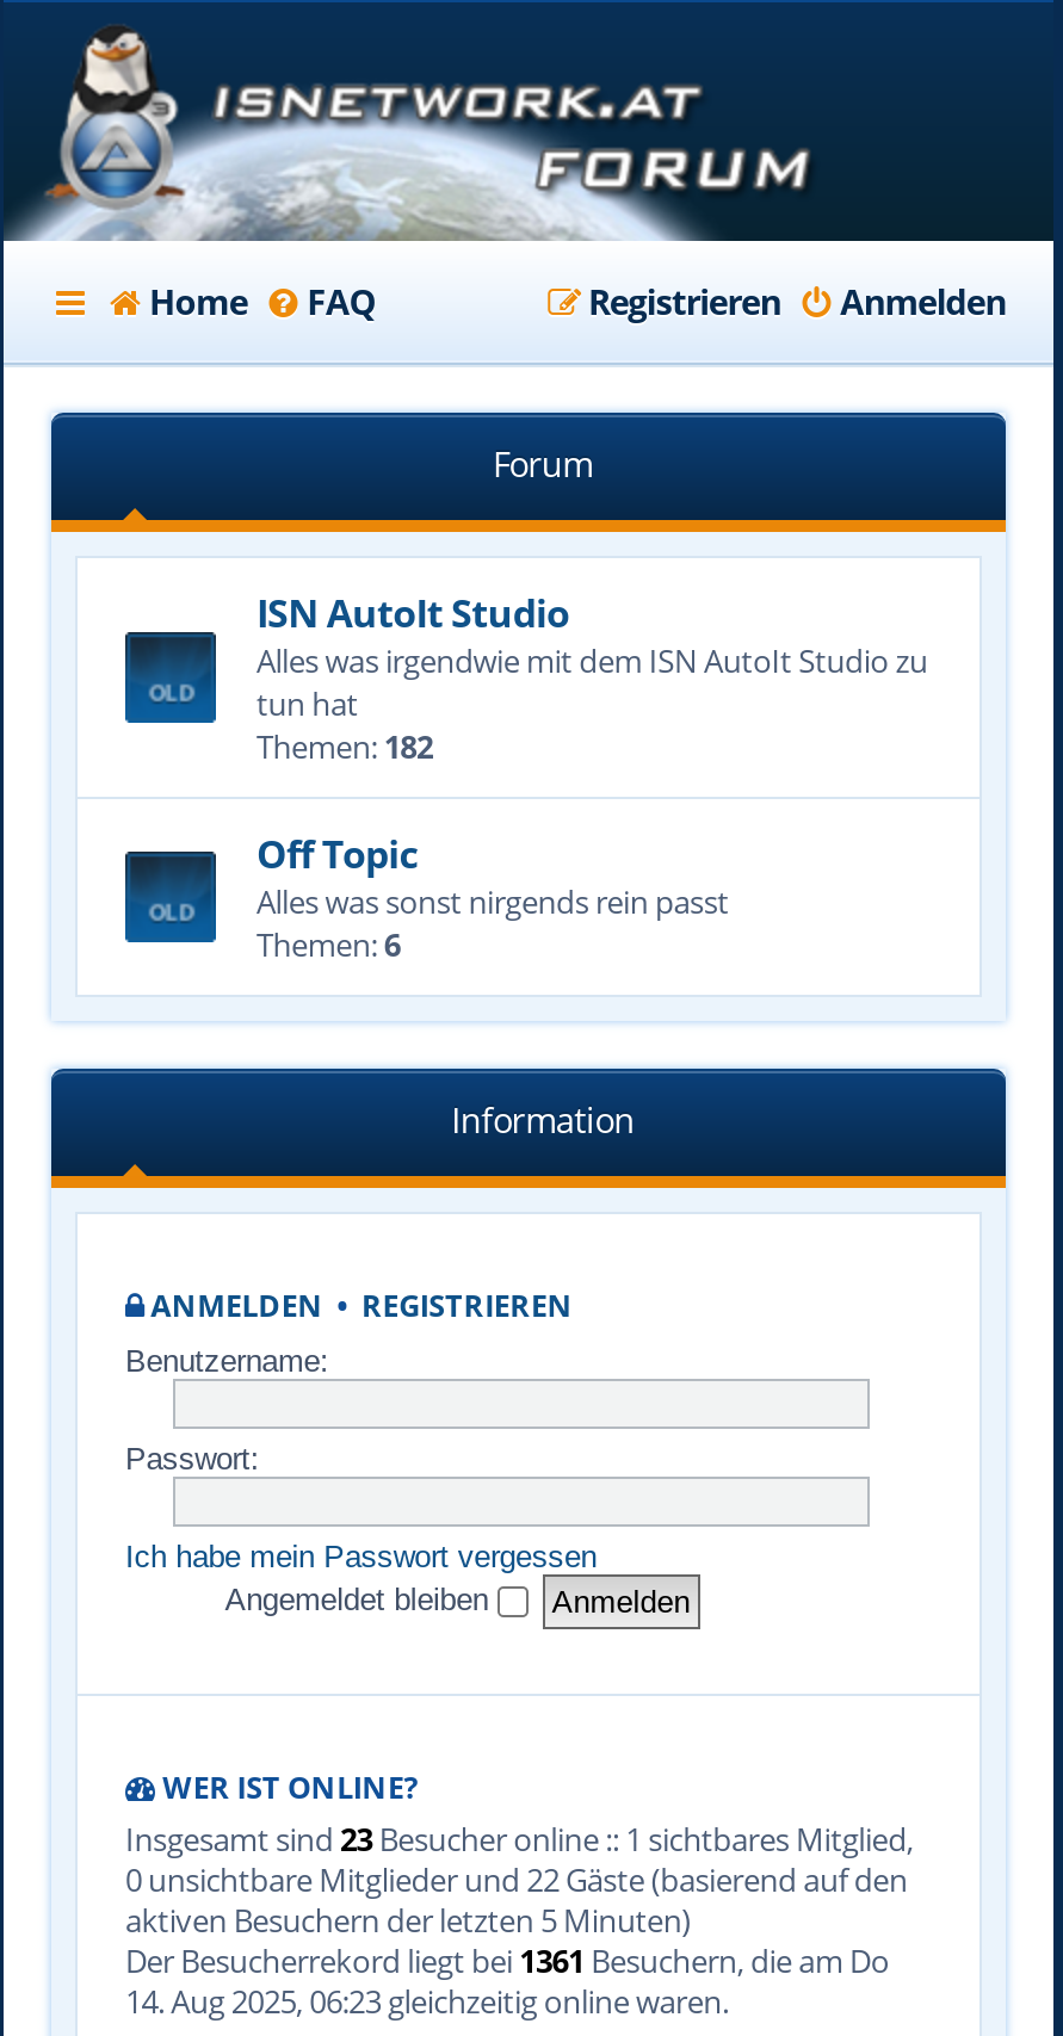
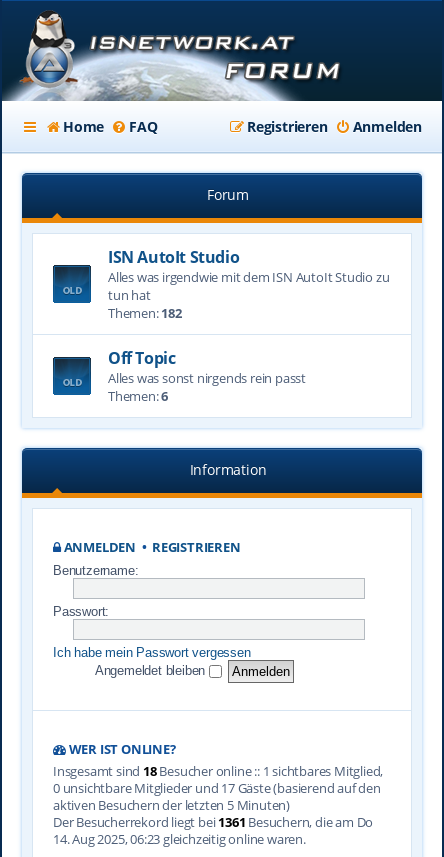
[125,1818,913,1861] Insgesamt sind 23 Besucher online :: 1 sichtbares Mitglied, -> [53,762,383,780] Insgesamt sind 18 Besucher online :: 1 sichtbares Mitglied,
[125,1858,907,1901] 0 unsichtbare Mitglieder und 22 Gäste (basierend auf den -> [53,779,381,797] 0 unsichtbare Mitglieder und 17 Gäste (basierend auf den

